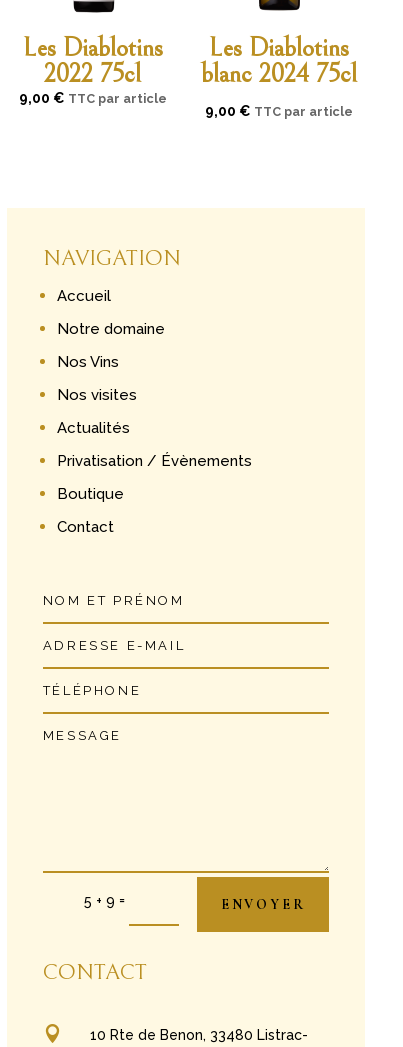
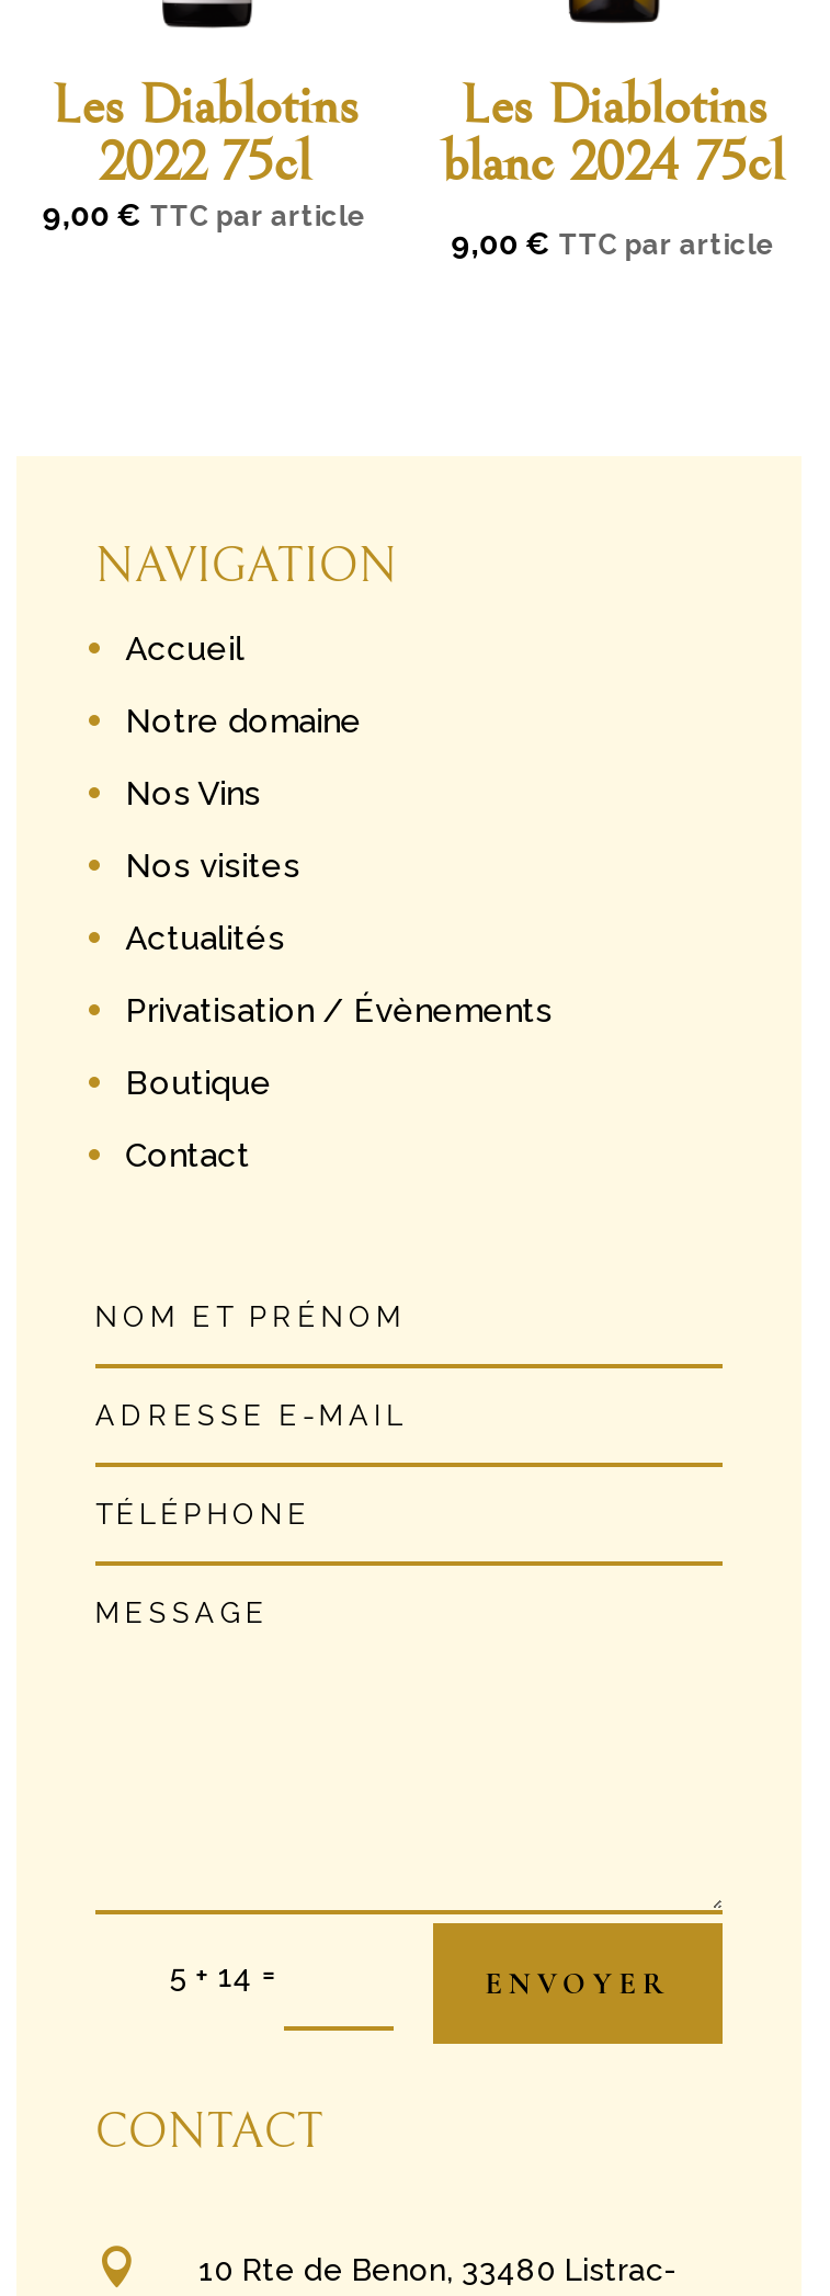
[84,892,129,909] 5 + 9 = -> [169,1956,283,1993] 5 + 14 =

